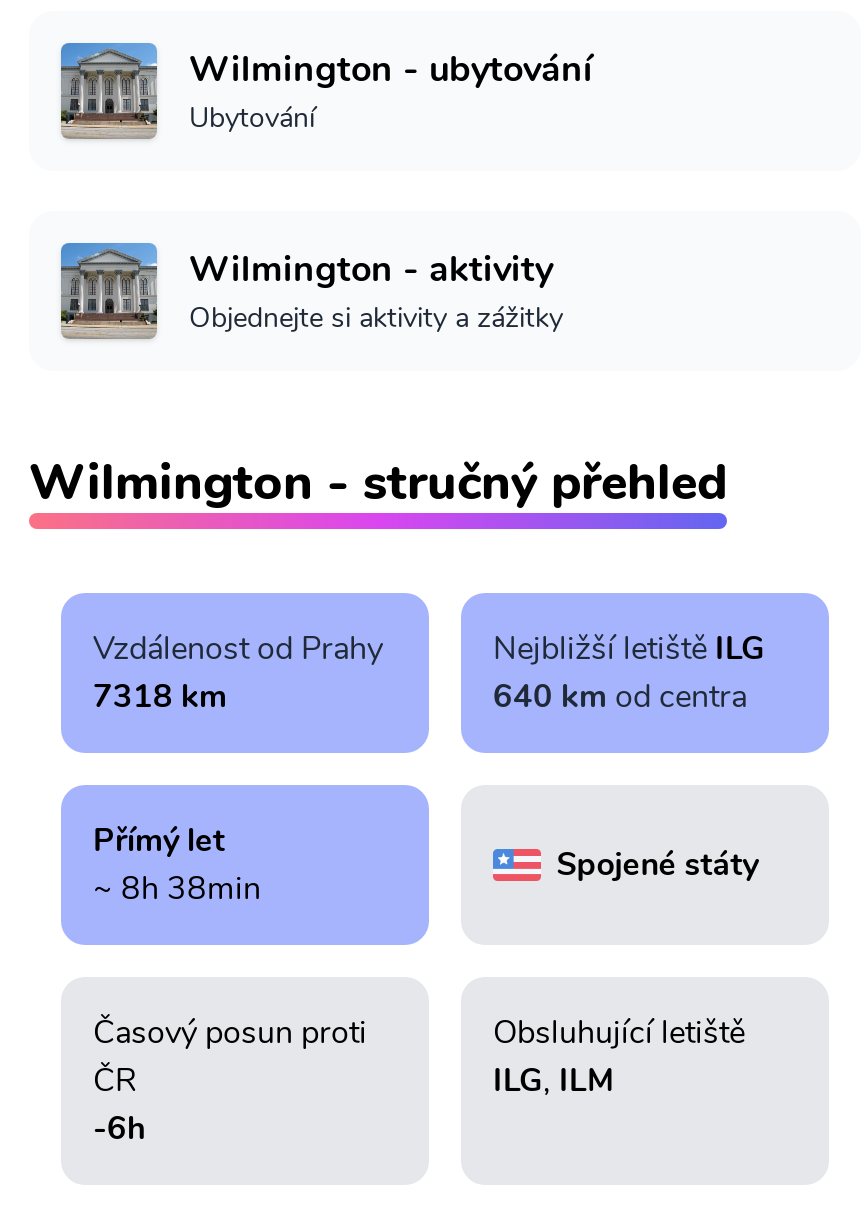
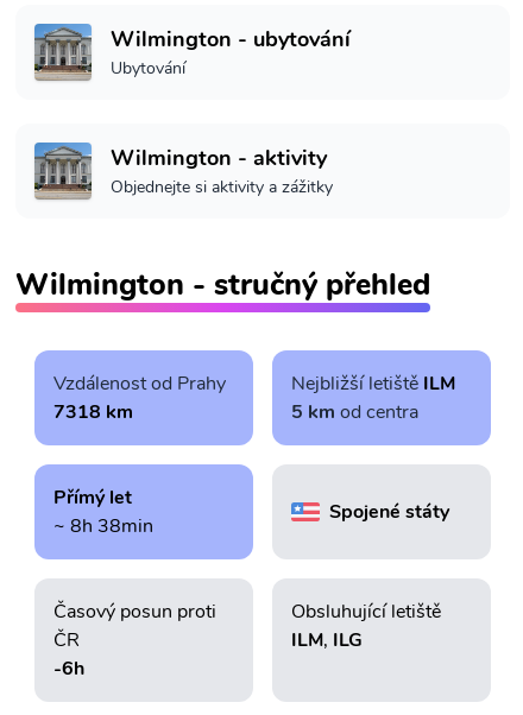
[493,627,765,671] Nejbližší letiště ILG -> [291,371,455,397] Nejbližší letiště ILM
[493,675,747,719] 640 km od centra -> [291,399,418,425] 5 km od centra
[493,1059,613,1103] ILG, ILM -> [291,627,363,653] ILM, ILG

